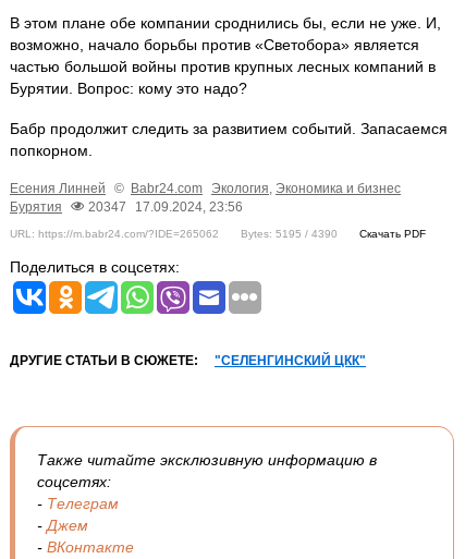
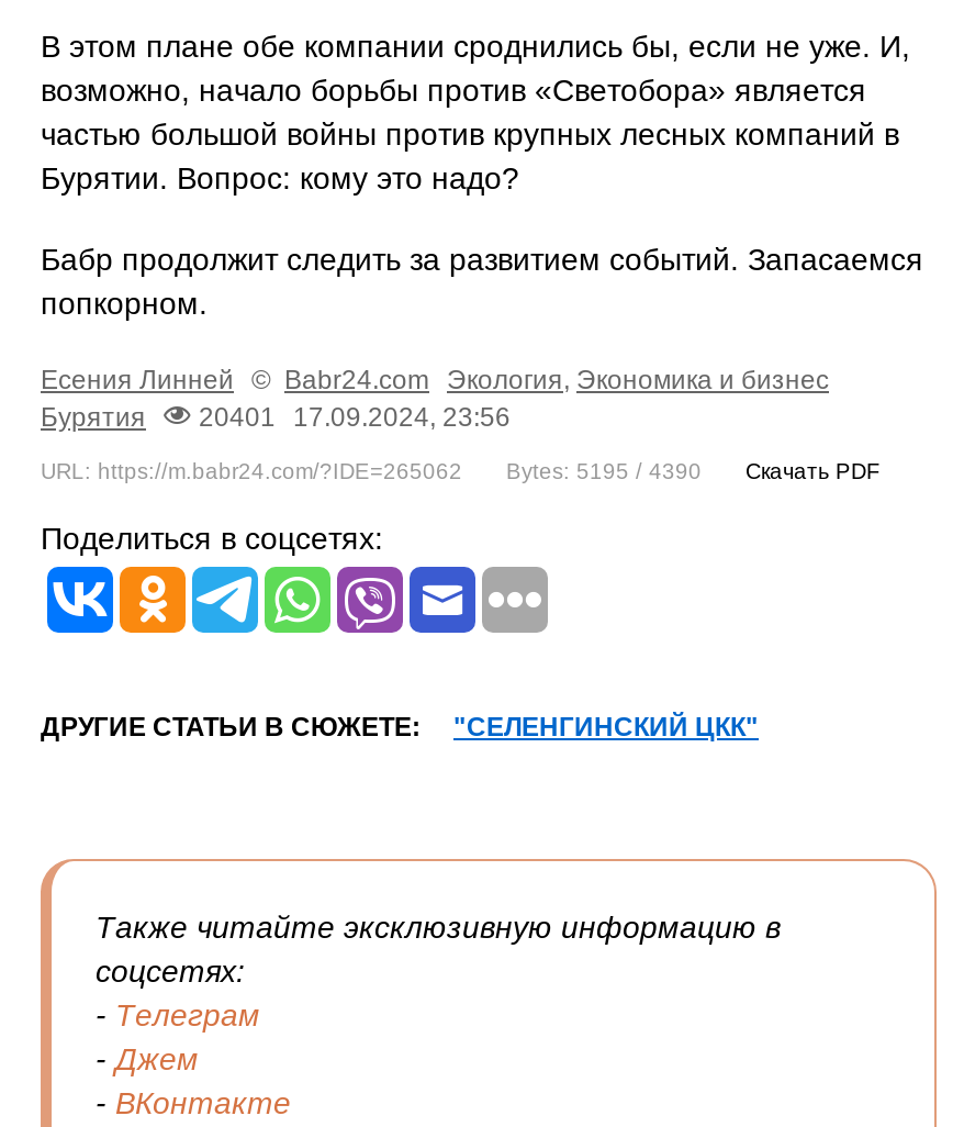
[10,200,243,215] Бурятия 20347 17.09.2024, 23:56 -> [41,403,511,434] Бурятия 20401 17.09.2024, 23:56

